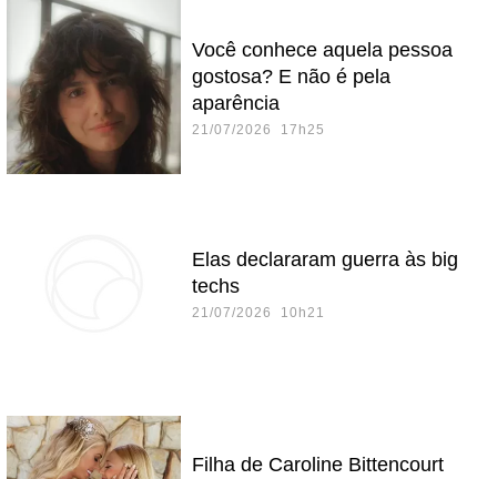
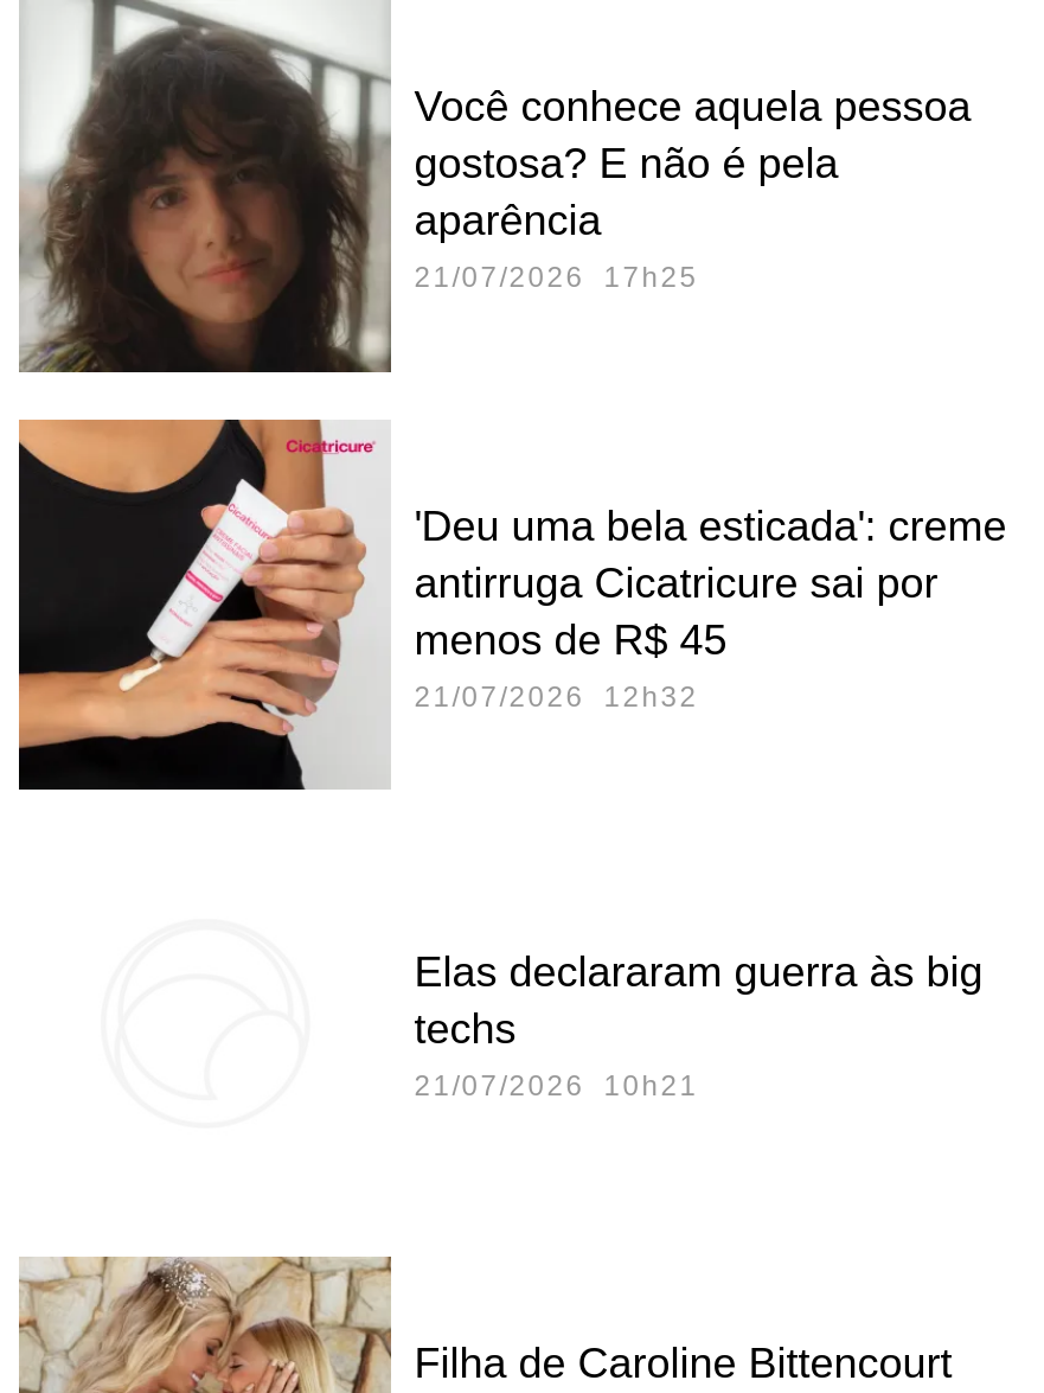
none -> [17,417,1007,792] [image] | 'Deu uma bela esticada': creme | antirruga Cicatricure sai por | menos de R$ 45 | 21/07/2026 12h32
moved [192,248,458,320] -> [414,949,983,1103]: Elas declararam guerra às big | techs | 21/07/2026 10h21

